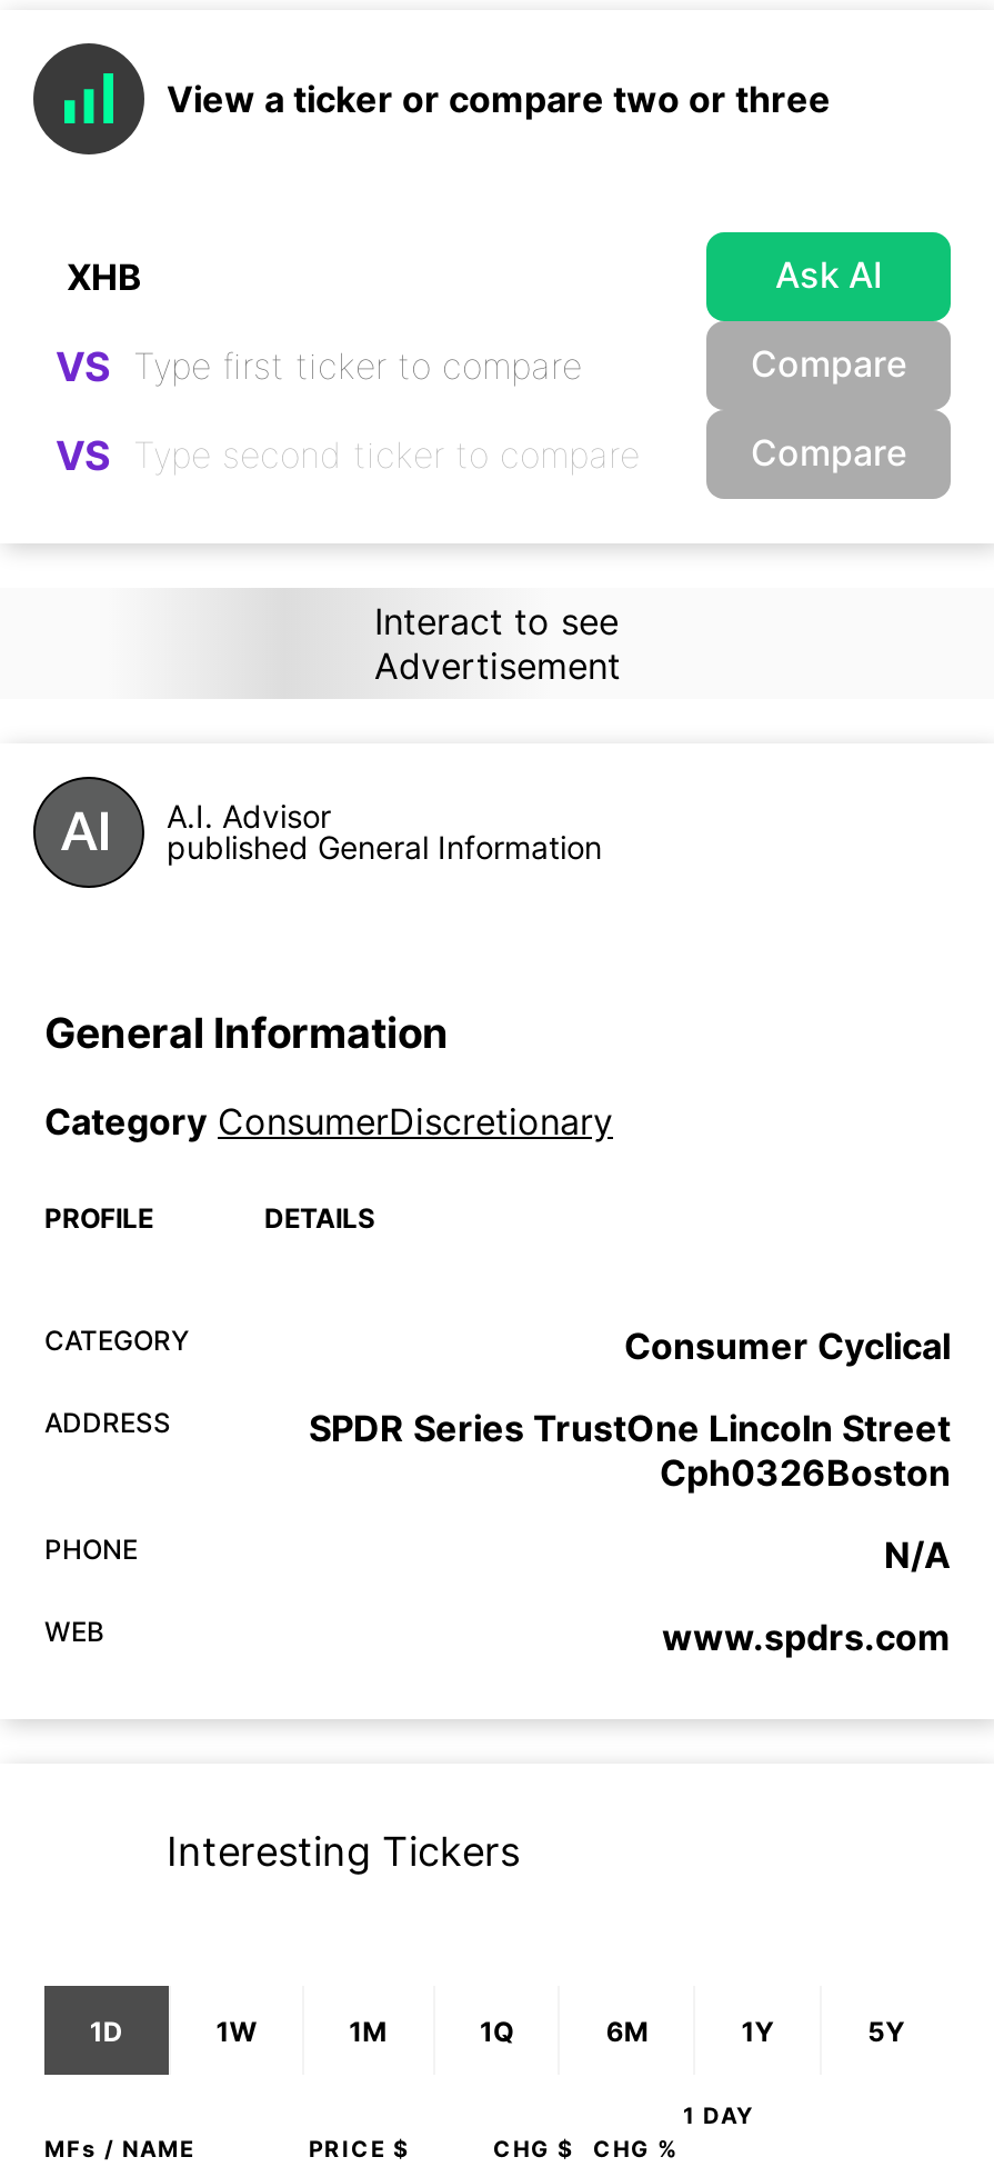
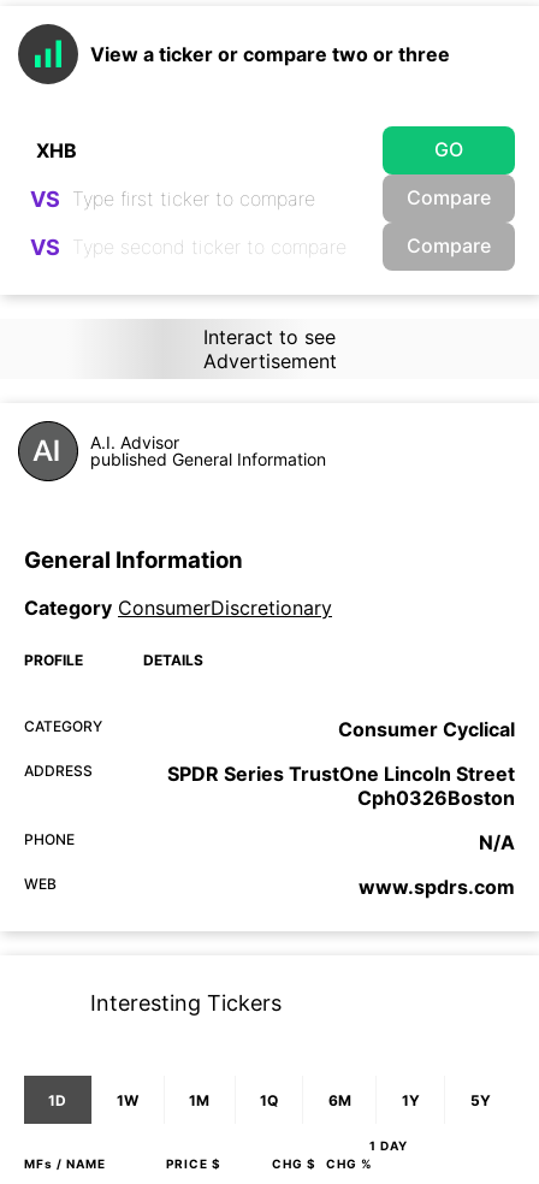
[775,251,882,296] Ask AI -> [434,137,463,161] GO

